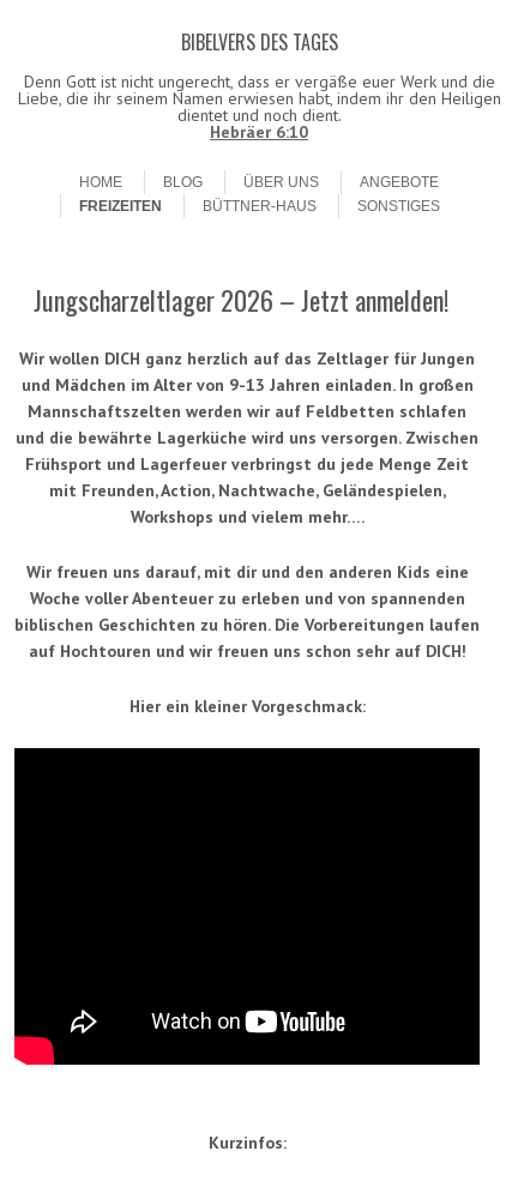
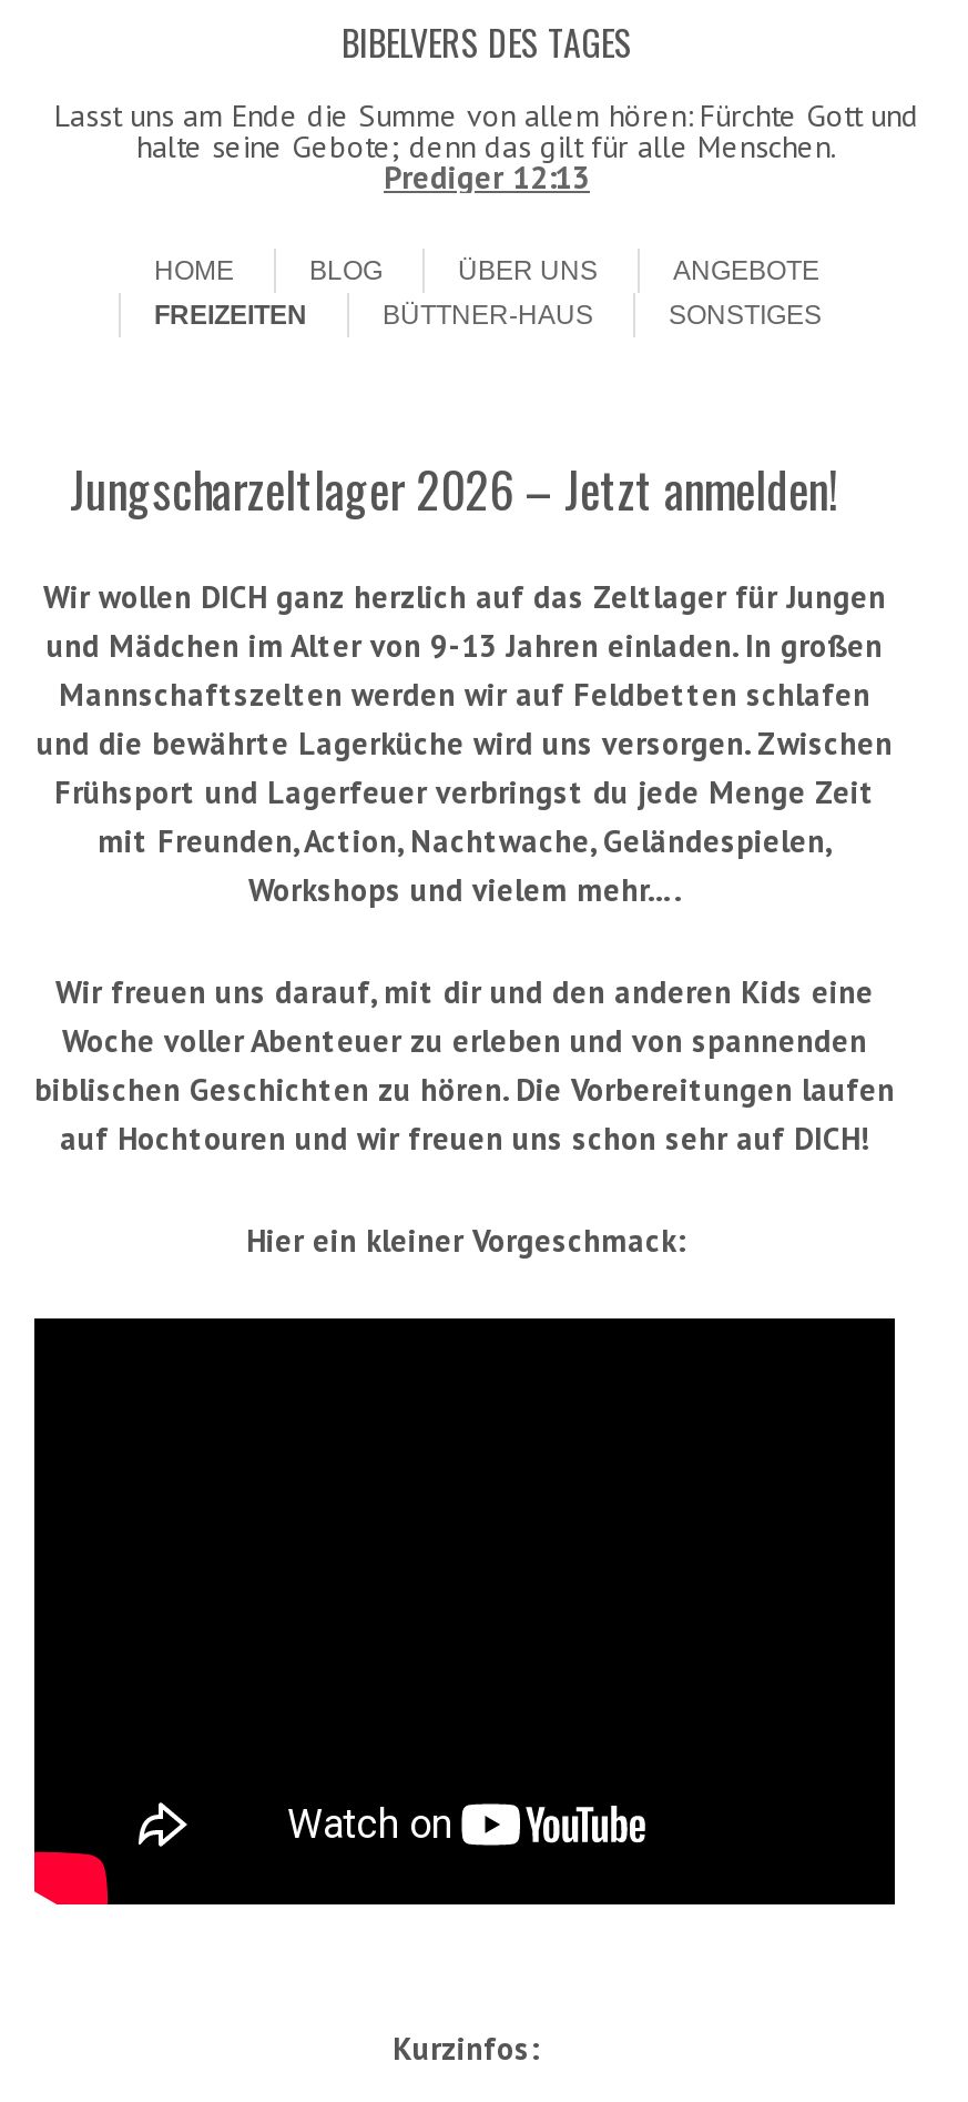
[17,71,501,143] Denn Gott ist nicht ungerecht, dass er vergäße euer Werk und die | Liebe, die ihr seinem Namen erwiesen habt, indem ihr den Heiligen | dientet und noch dient. | Hebräer 6:10 -> [54,95,919,198] Lasst uns am Ende die Summe von allem hören: Fürchte Gott und | halte seine Gebote; denn das gilt für alle Menschen. | Prediger 12:13

